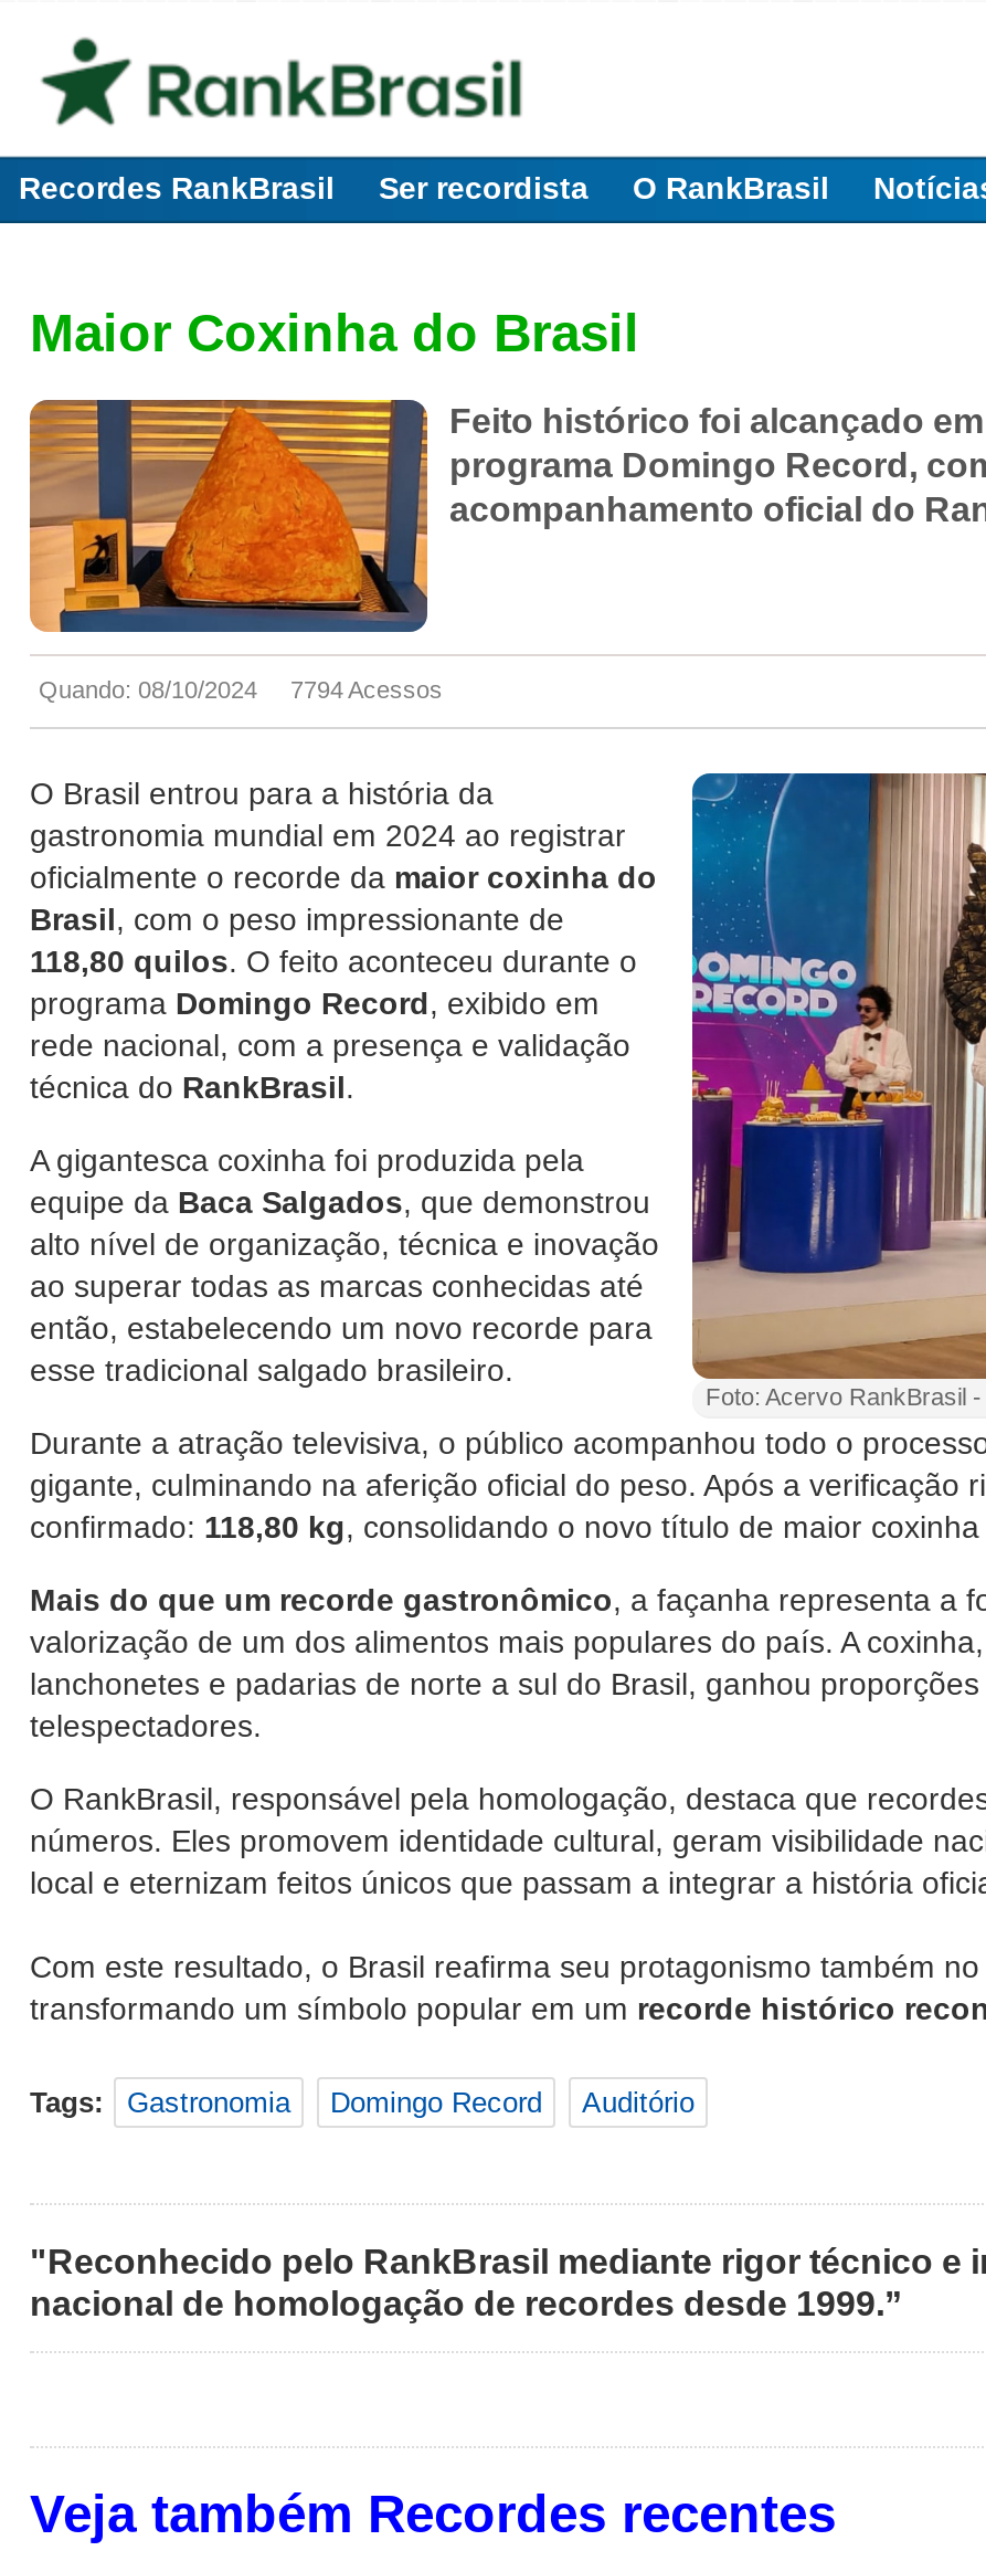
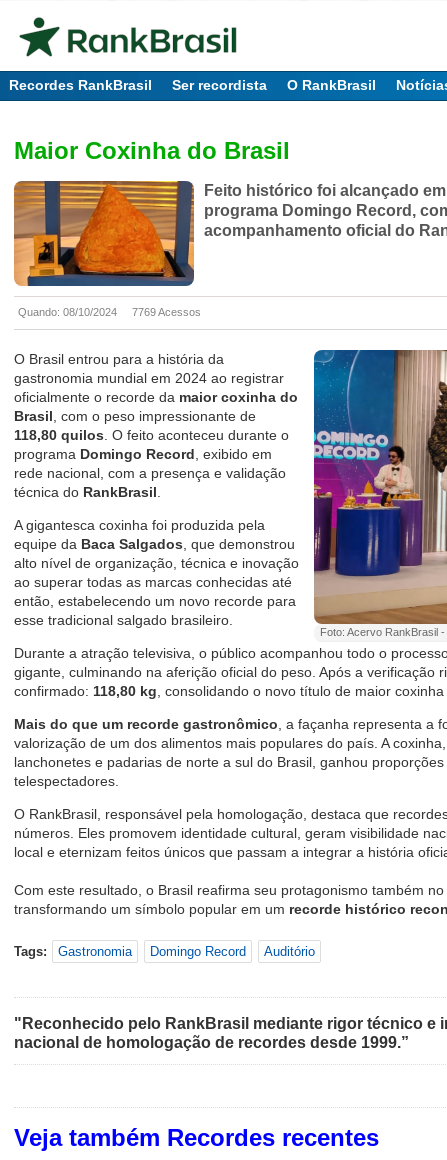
[39,677,443,703] Quando: 08/10/2024 7794 Acessos -> [18,306,201,318] Quando: 08/10/2024 7769 Acessos

